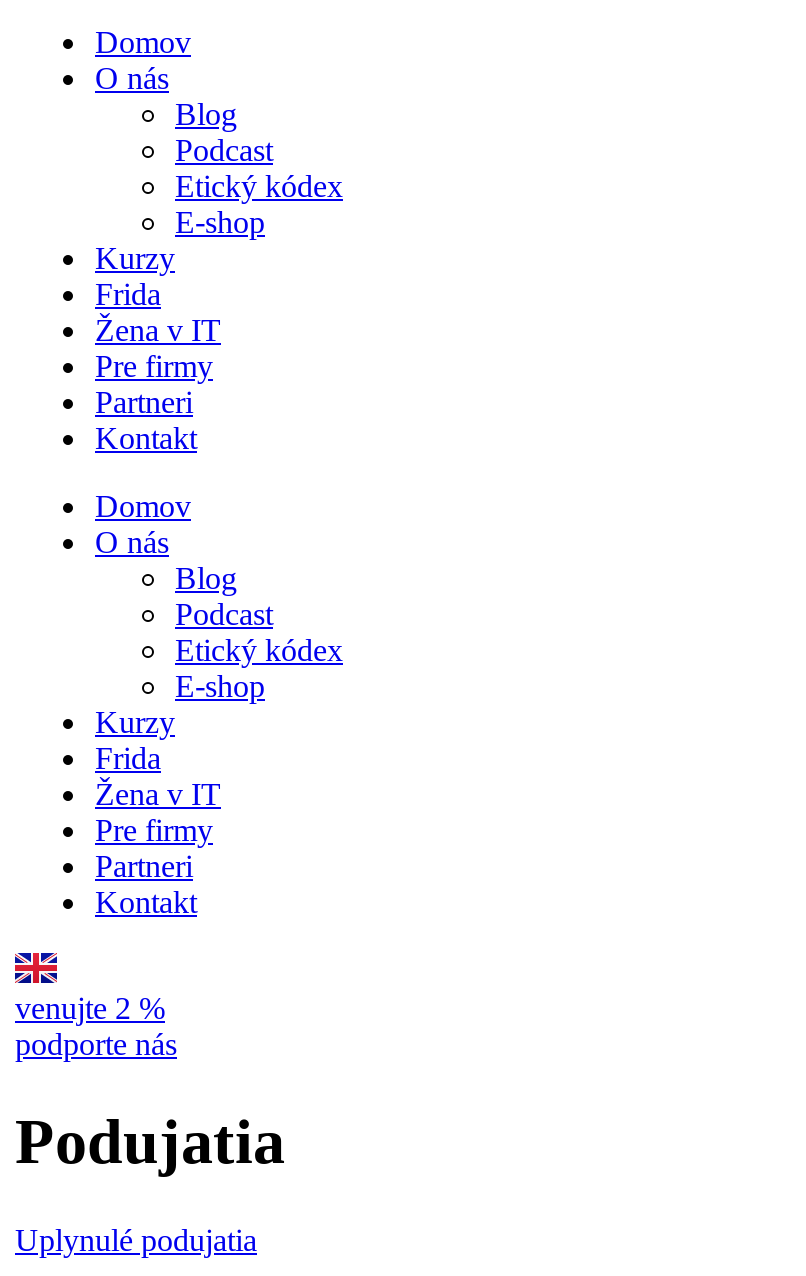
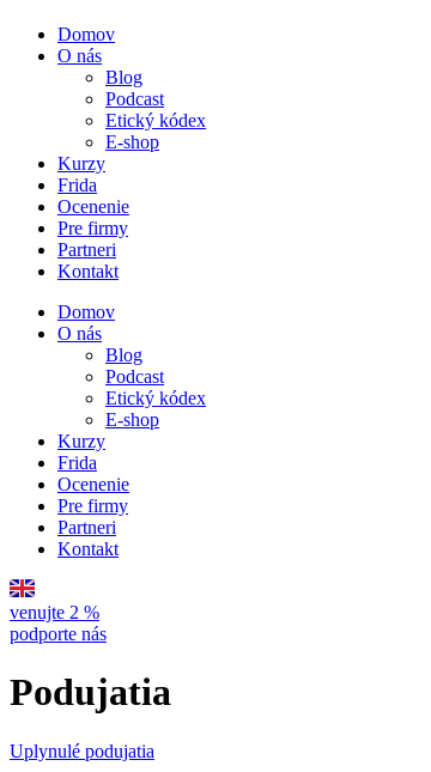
[95,313,221,347] Žena v IT -> [57,196,129,217] Ocenenie
[95,777,221,811] Žena v IT -> [57,474,129,494] Ocenenie

